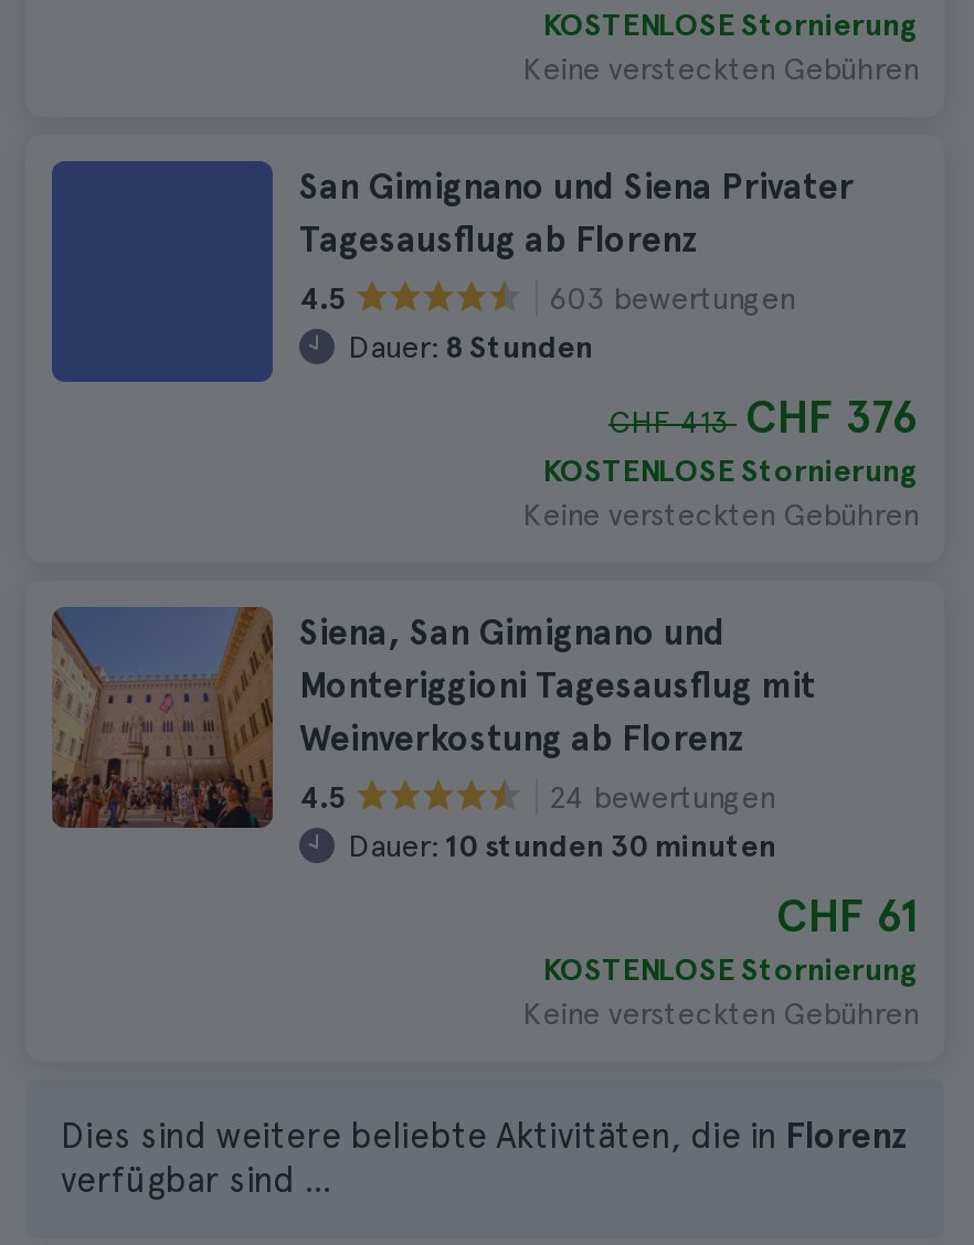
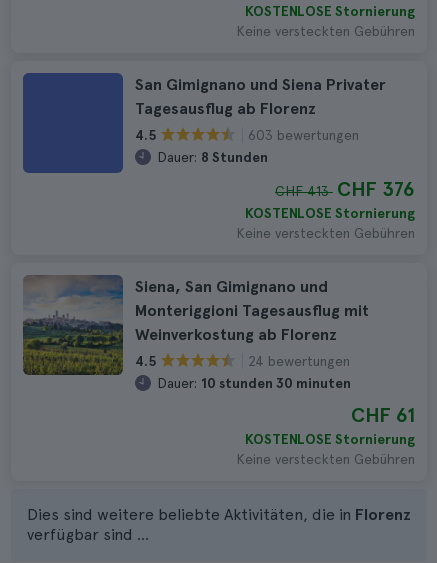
[50,605,275,830] [image] -> [22,274,124,376] [image]

